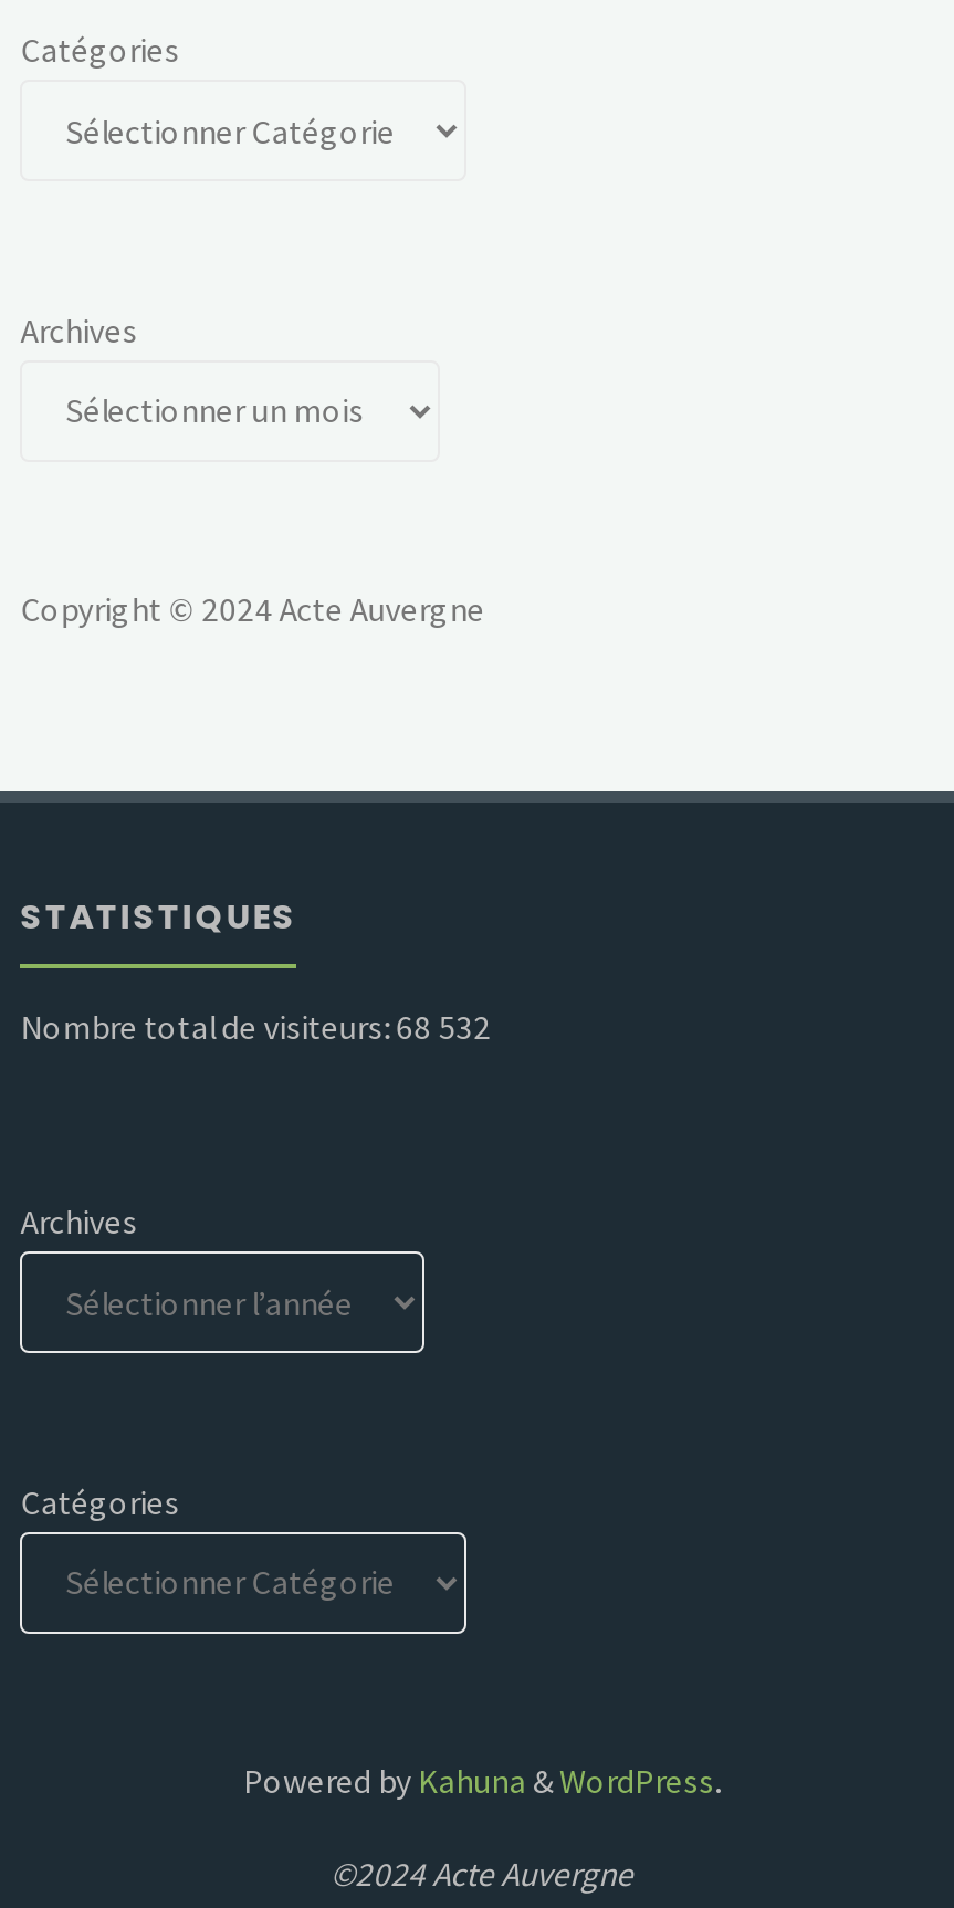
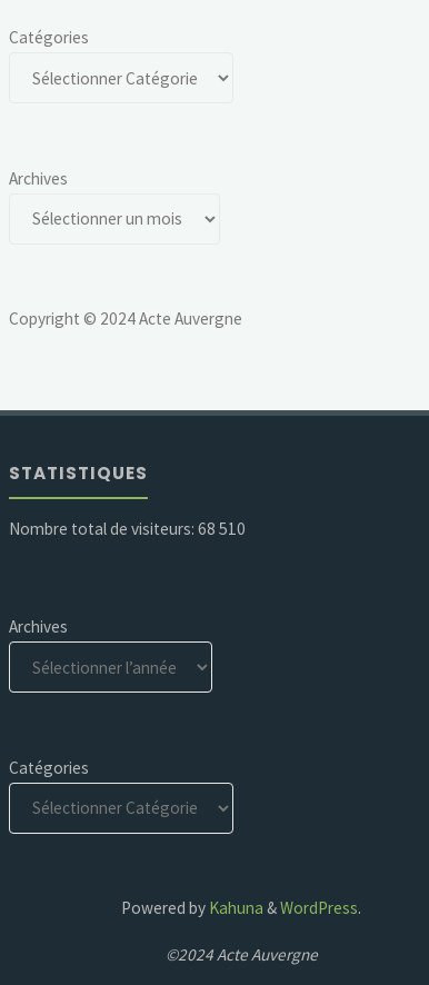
[21,1006,491,1048] Nombre total de visiteurs:68 532 -> [9,518,246,539] Nombre total de visiteurs:68 510

